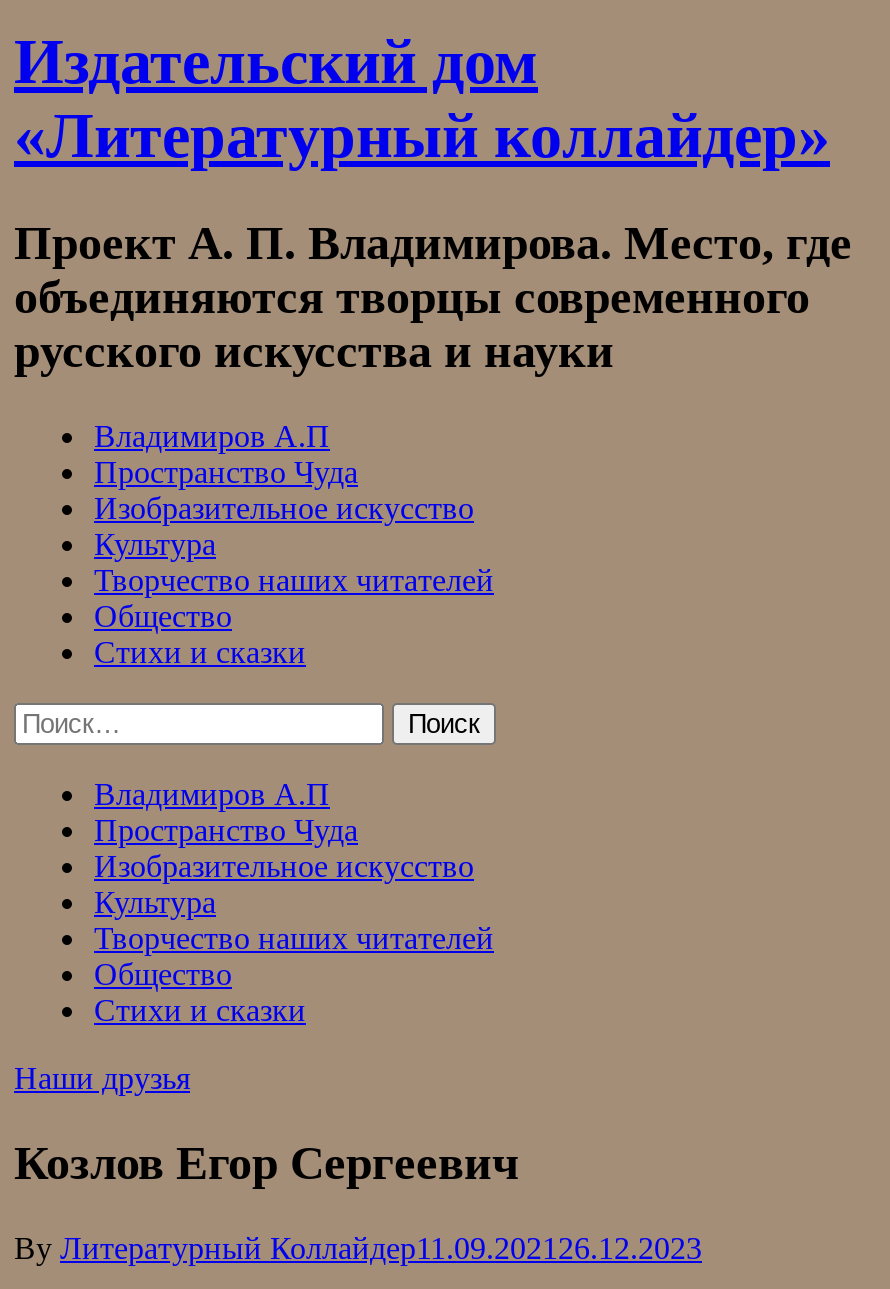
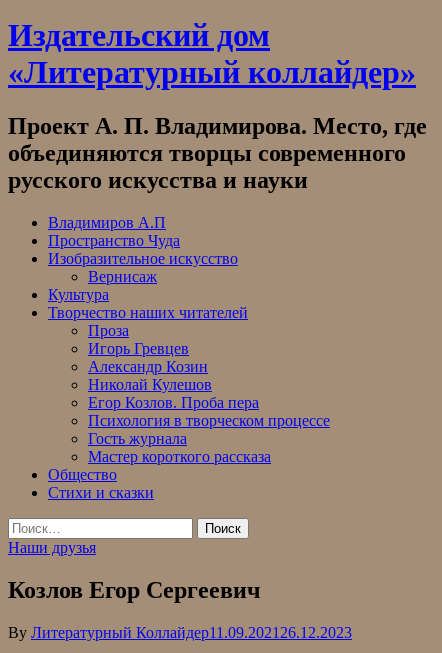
none -> [88,268,157,285] Вернисаж
moved [94,599,306,669] -> [48,466,154,501]: Общество | Стихи и сказки
none -> [88,322,330,465] Проза | Игорь Гревцев | Александр Козин | Николай Кулешов | Егор Козлов. Проба пера | Психология в творческом процессе | Гость журнала | Мастер короткого рассказа
[94,777,494,1027] Владимиров А.П | Пространство Чуда | Изобразительное искусство | Культура | Творчество наших читателей | Общество | Стихи и сказки -> none

